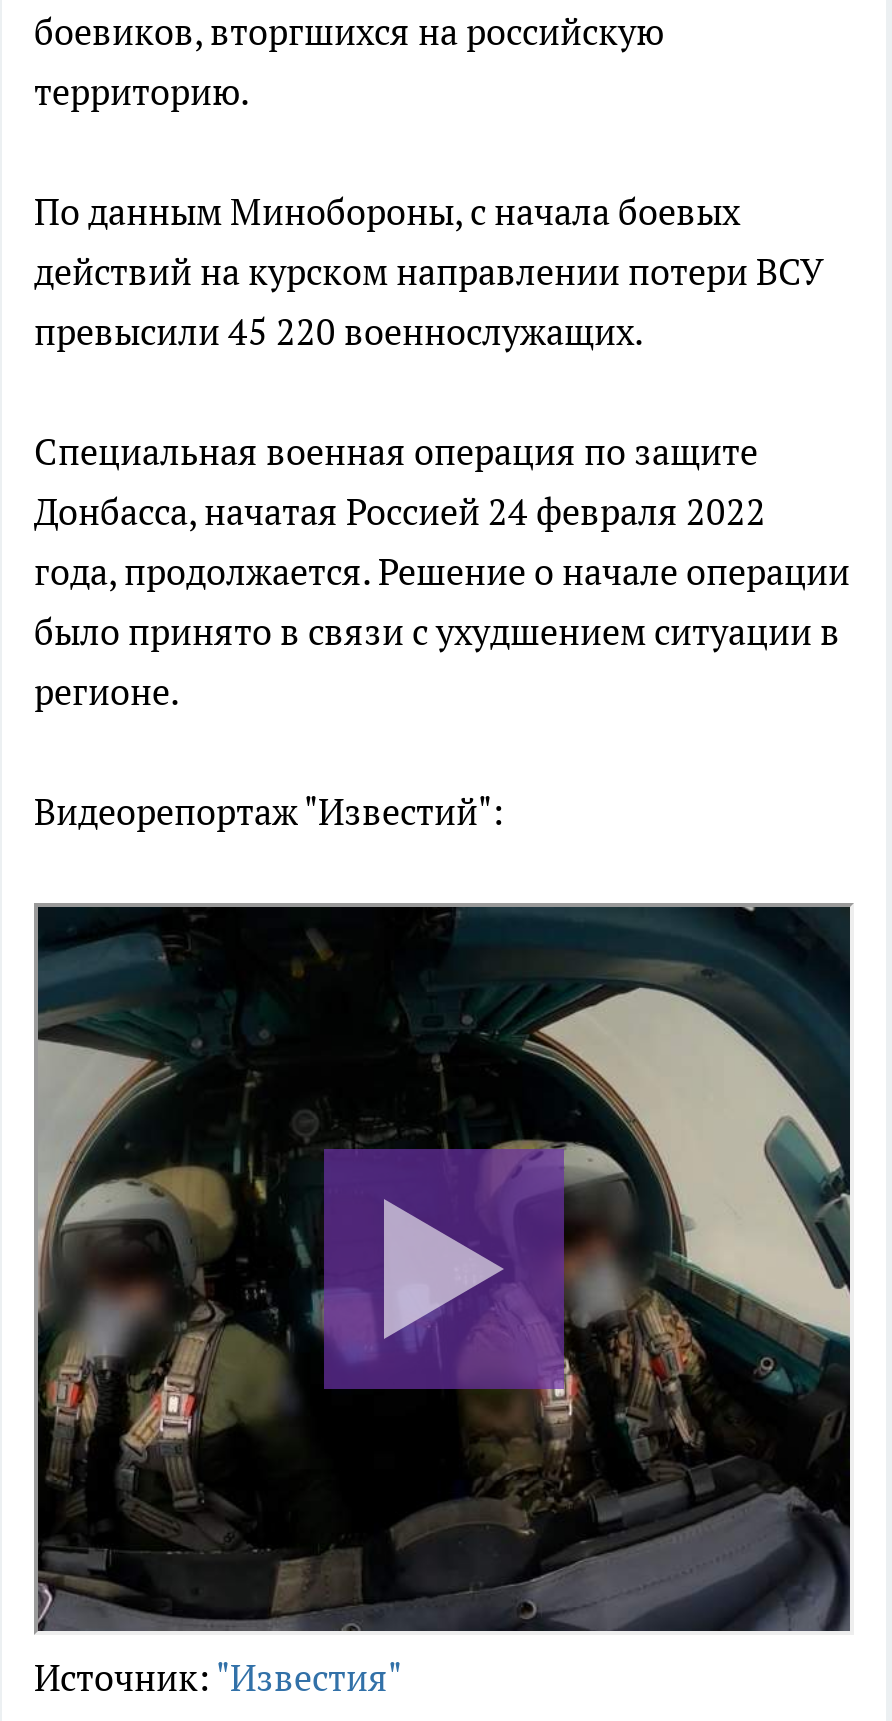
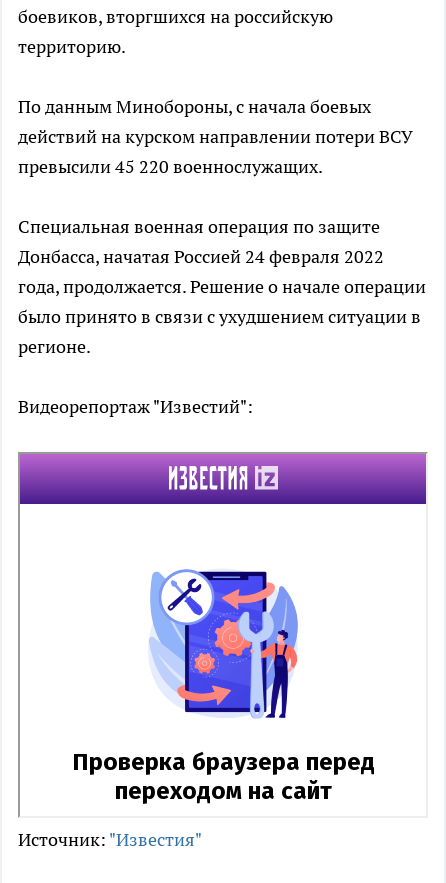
[36,905,852,1633] [image] -> [19,453,427,816] [image]

